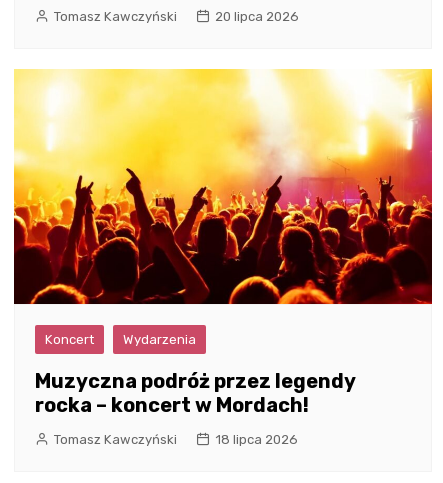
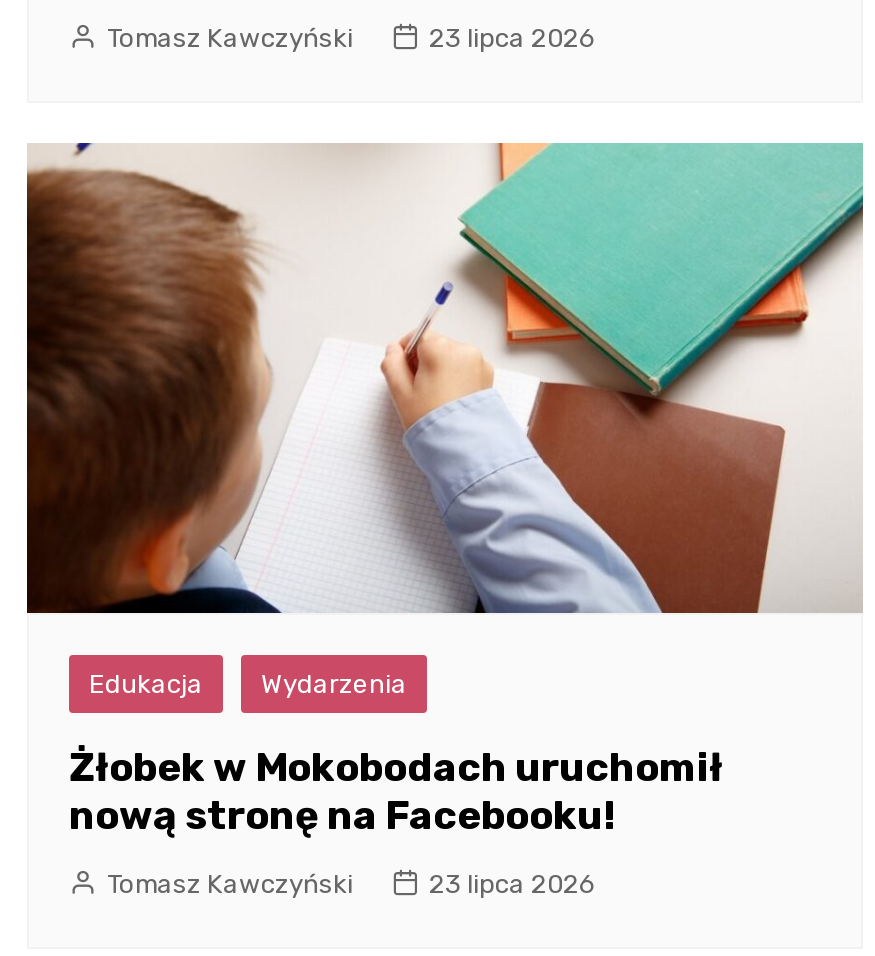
[215,9,299,24] 20 lipca 2026 -> [429,23,597,53] 23 lipca 2026
[13,68,433,347] [image] | Koncert -> [25,140,865,699] [image] | Edukacja
[35,369,355,417] Muzyczna podróż przez legendy | rocka – koncert w Mordach! -> [69,743,723,839] Żłobek w Mokobodach uruchomił | nową stronę na Facebooku!
[215,432,298,447] 18 lipca 2026 -> [429,869,597,899] 23 lipca 2026

